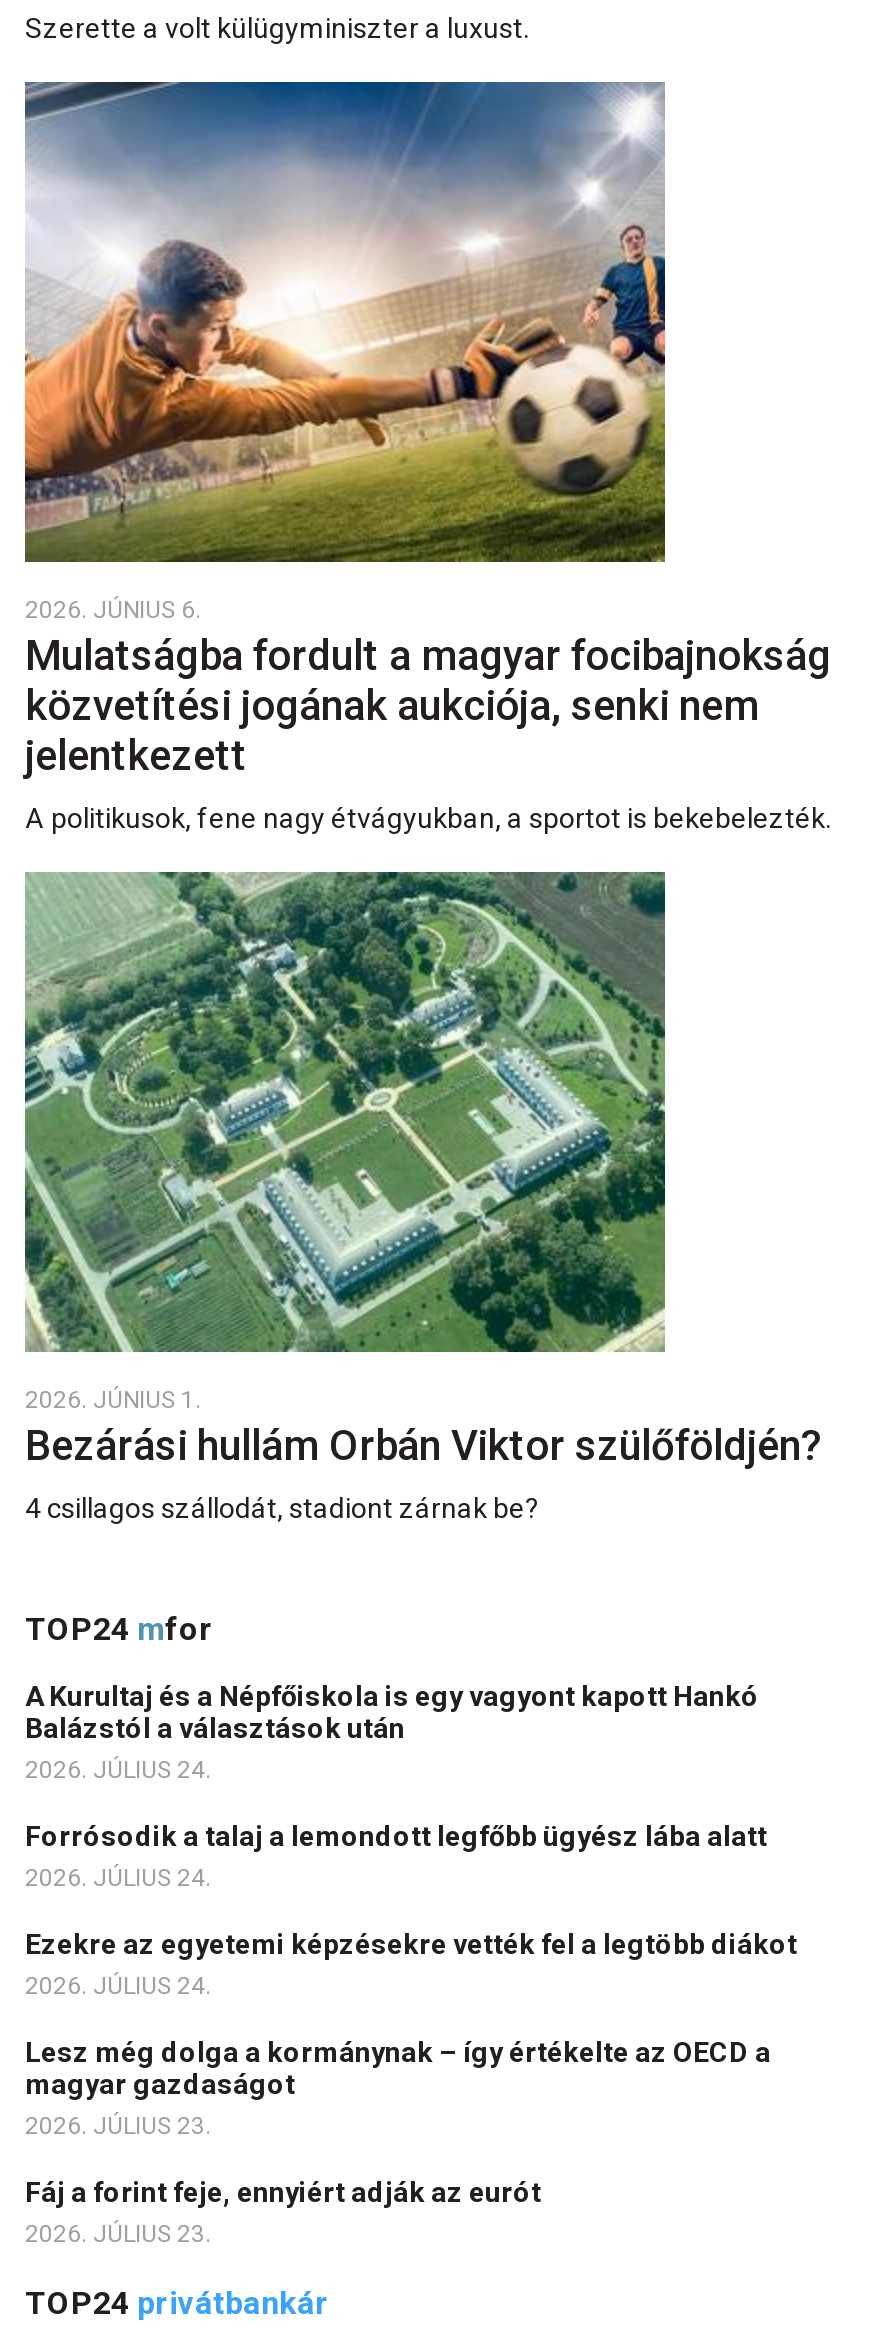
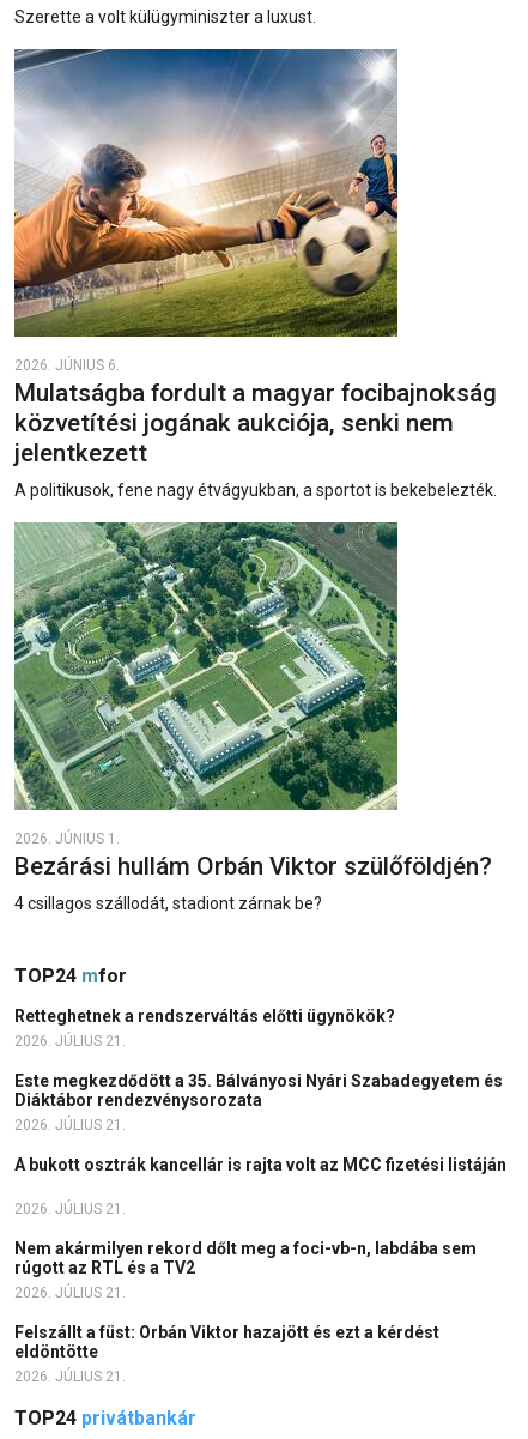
[25,1679,803,2247] A Kurultaj és a Népfőiskola is egy vagyont kapott Hankó | Balázstól a választások után | 2026. JÚLIUS 24. | Forrósodik a talaj a lemondott legfőbb ügyész lába alatt | 2026. JÚLIUS 24. | Ezekre az egyetemi képzésekre vették fel a legtöbb diákot | 2026. JÚLIUS 24. | Lesz még dolga a kormánynak – így értékelte az OECD a | magyar gazdaságot | 2026. JÚLIUS 23. | Fáj a forint feje, ennyiért adják az eurót | 2026. JÚLIUS 23. -> [14,1006,506,1385] Retteghetnek a rendszerváltás előtti ügynökök? | 2026. JÚLIUS 21. | Este megkezdődött a 35. Bálványosi Nyári Szabadegyetem és | Diáktábor rendezvénysorozata | 2026. JÚLIUS 21. | A bukott osztrák kancellár is rajta volt az MCC fizetési listáján | 2026. JÚLIUS 21. | Nem akármilyen rekord dőlt meg a foci-vb-n, labdába sem | rúgott az RTL és a TV2 | 2026. JÚLIUS 21. | Felszállt a füst: Orbán Viktor hazajött és ezt a kérdést | eldöntötte | 2026. JÚLIUS 21.

